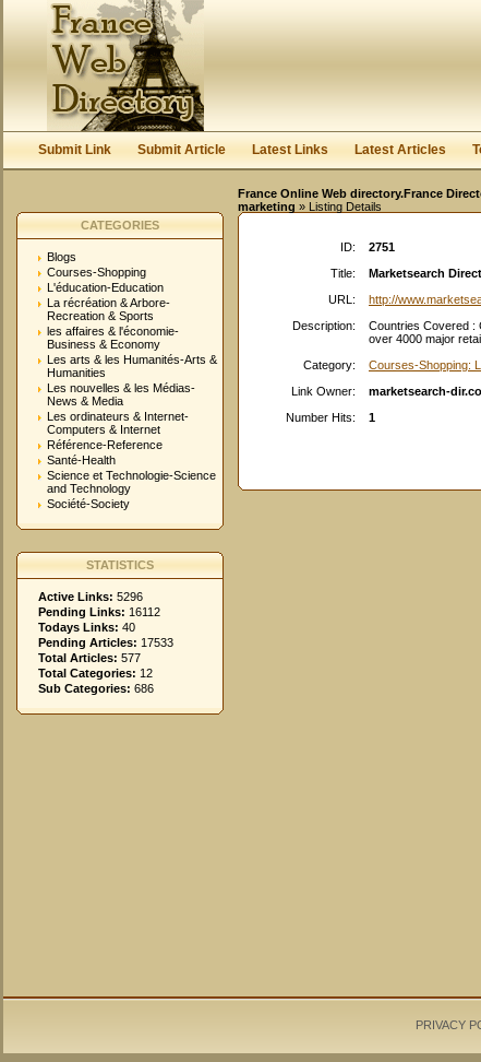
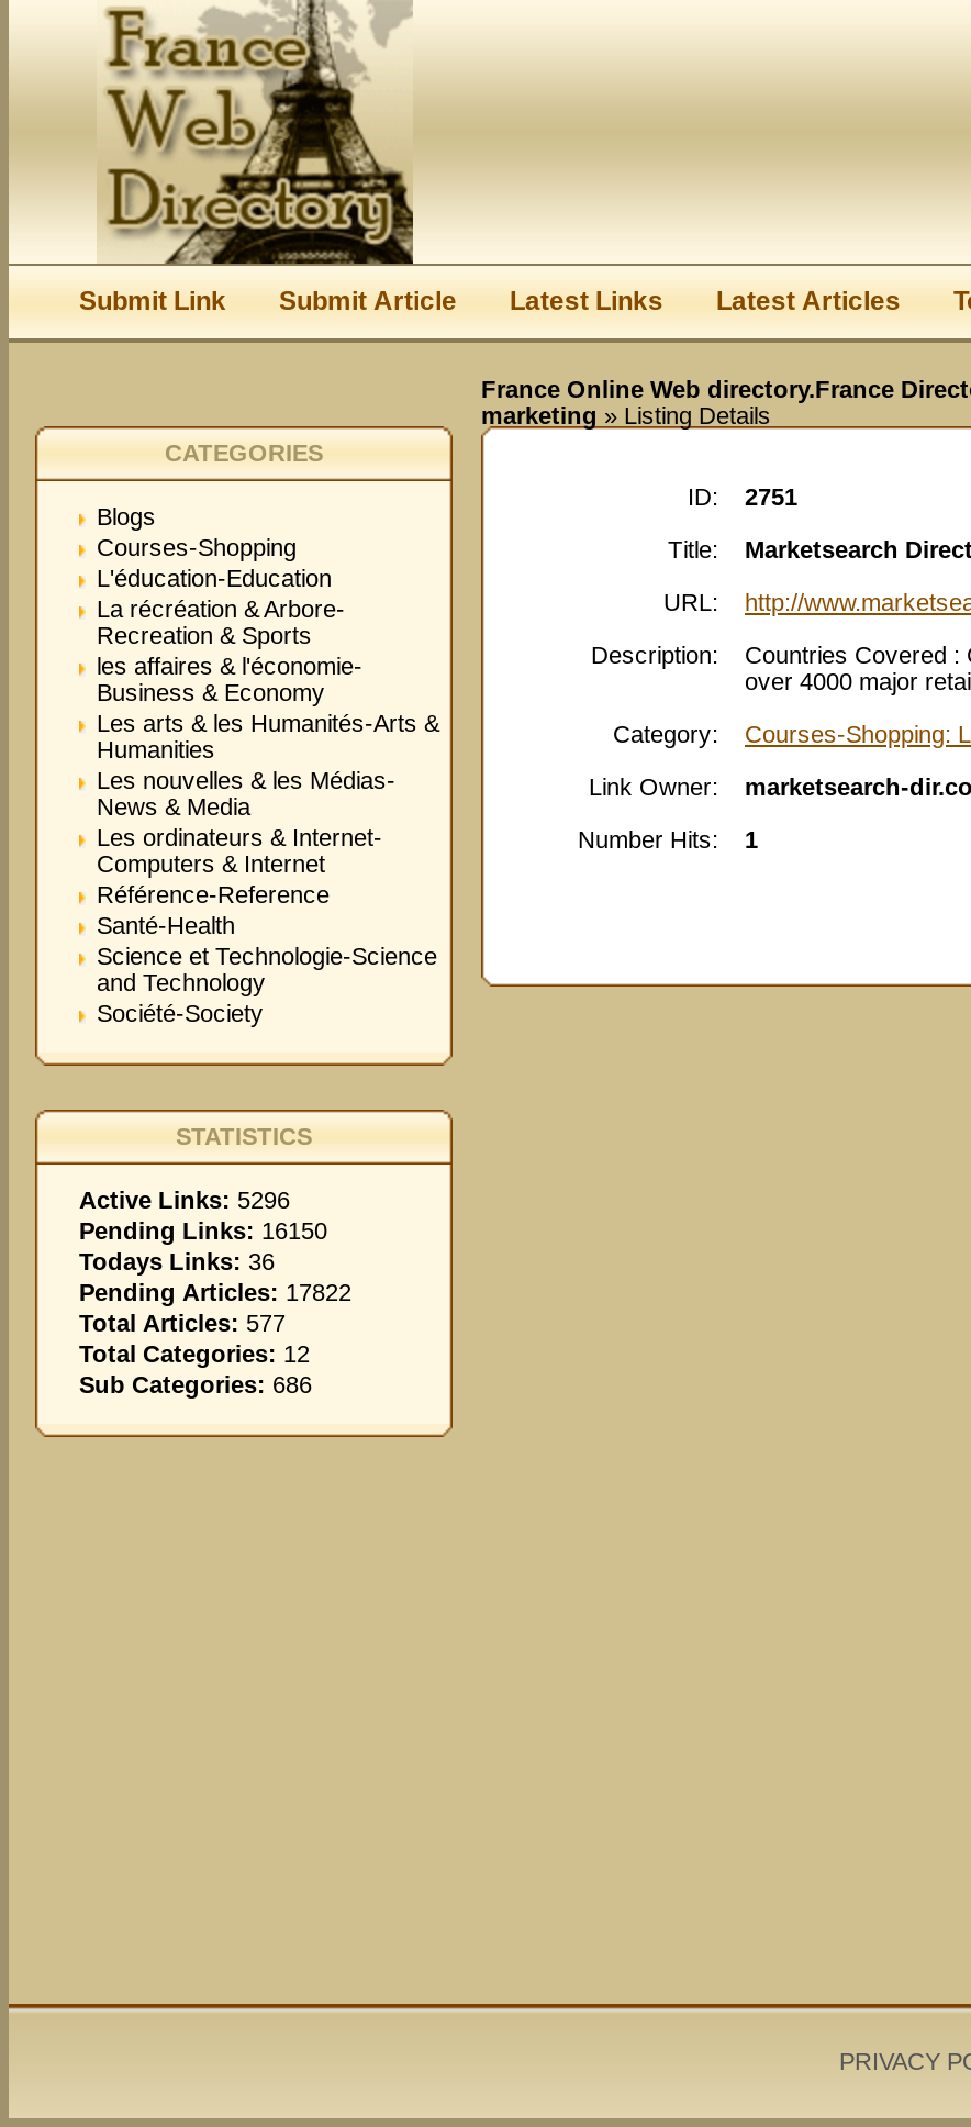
[38,605,160,618] Pending Links: 16112 -> [79,1217,327,1244] Pending Links: 16150
[38,621,135,634] Todays Links: 40 -> [79,1248,275,1274] Todays Links: 36
[38,636,173,649] Pending Articles: 17533 -> [79,1279,351,1305] Pending Articles: 17822

